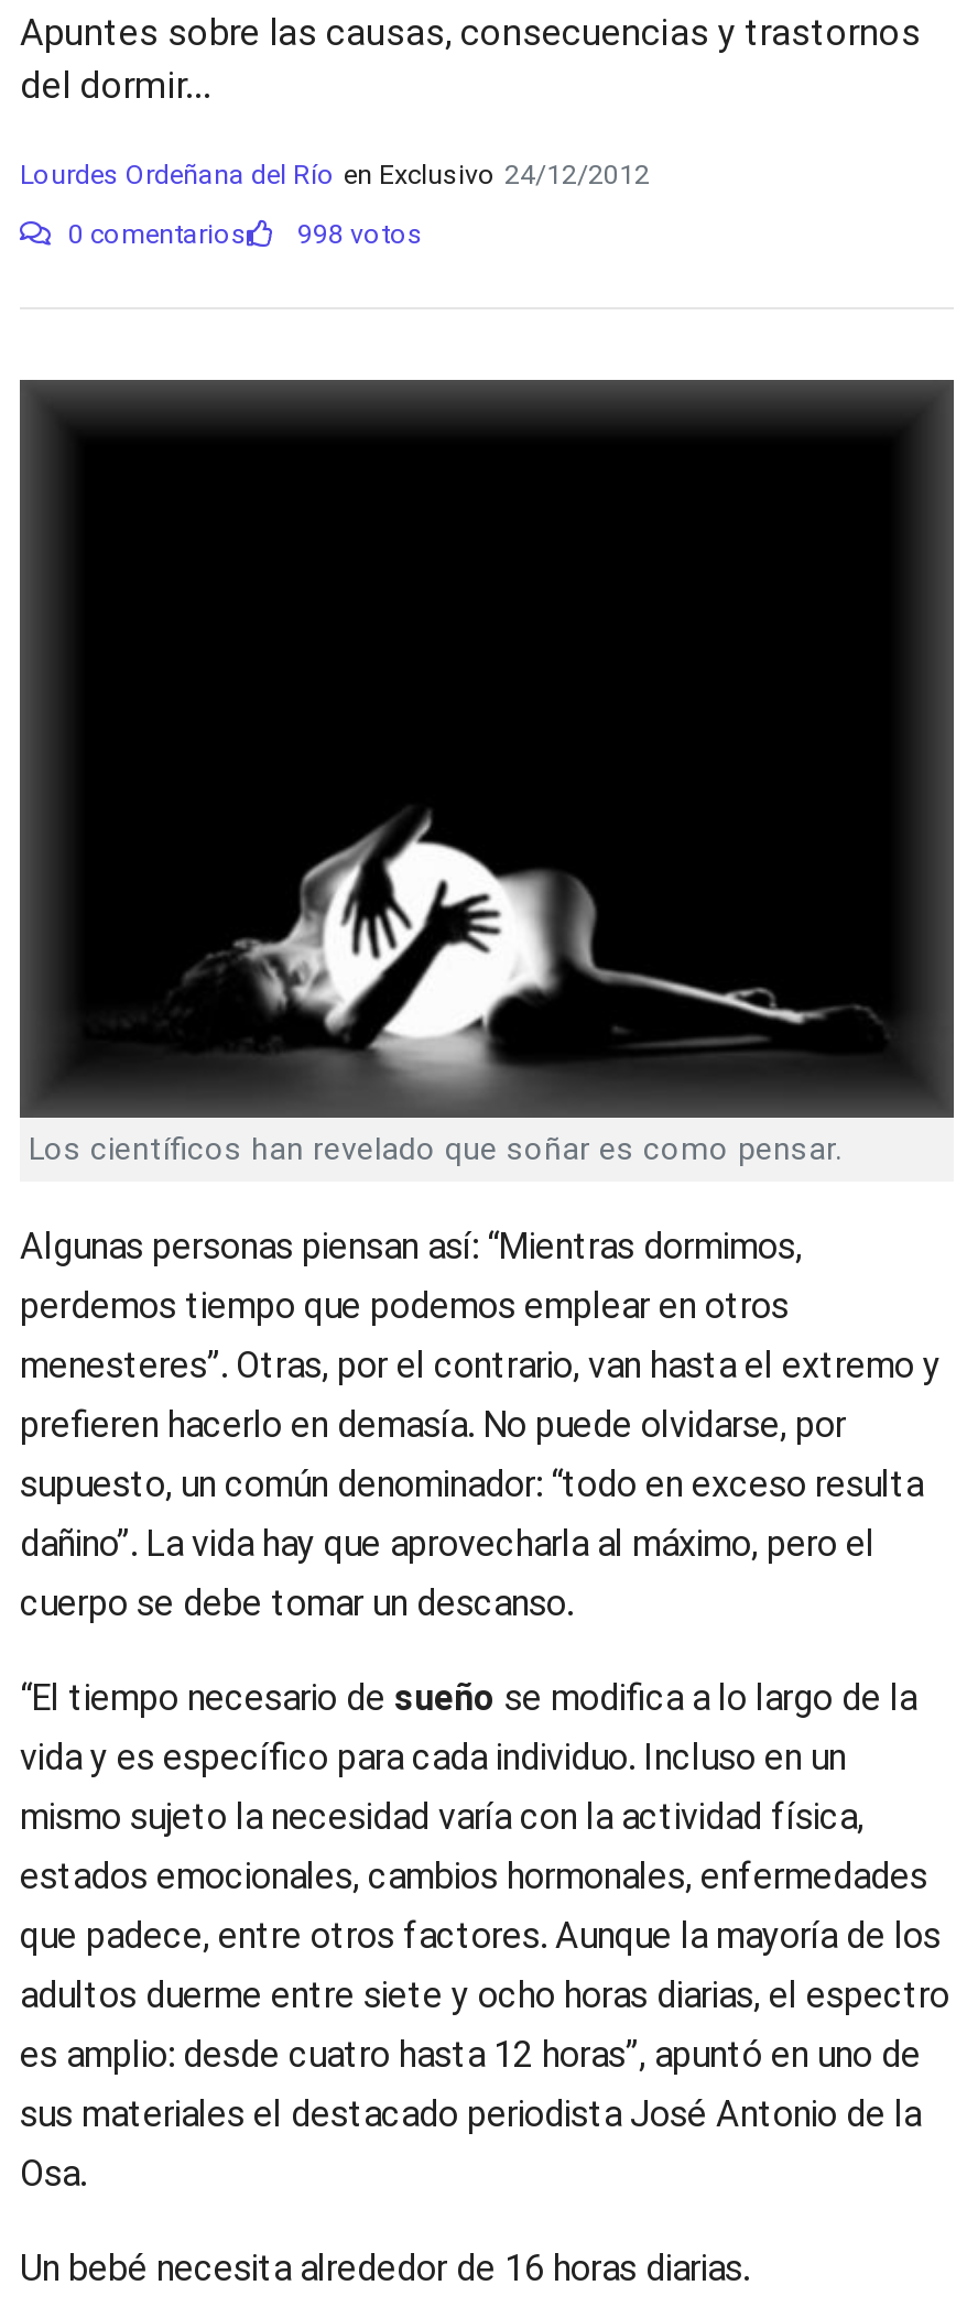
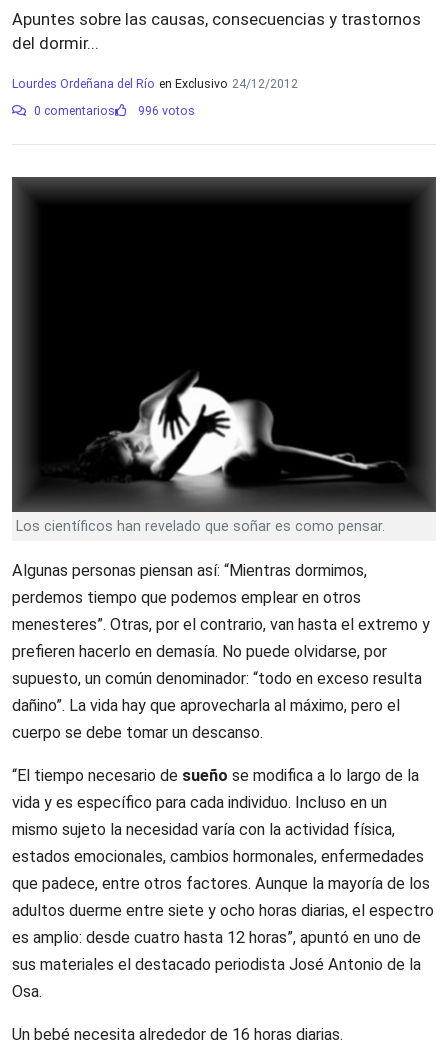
[68,219,423,250] 0 comentarios 998 votos -> [34,104,195,118] 0 comentarios 996 votos

